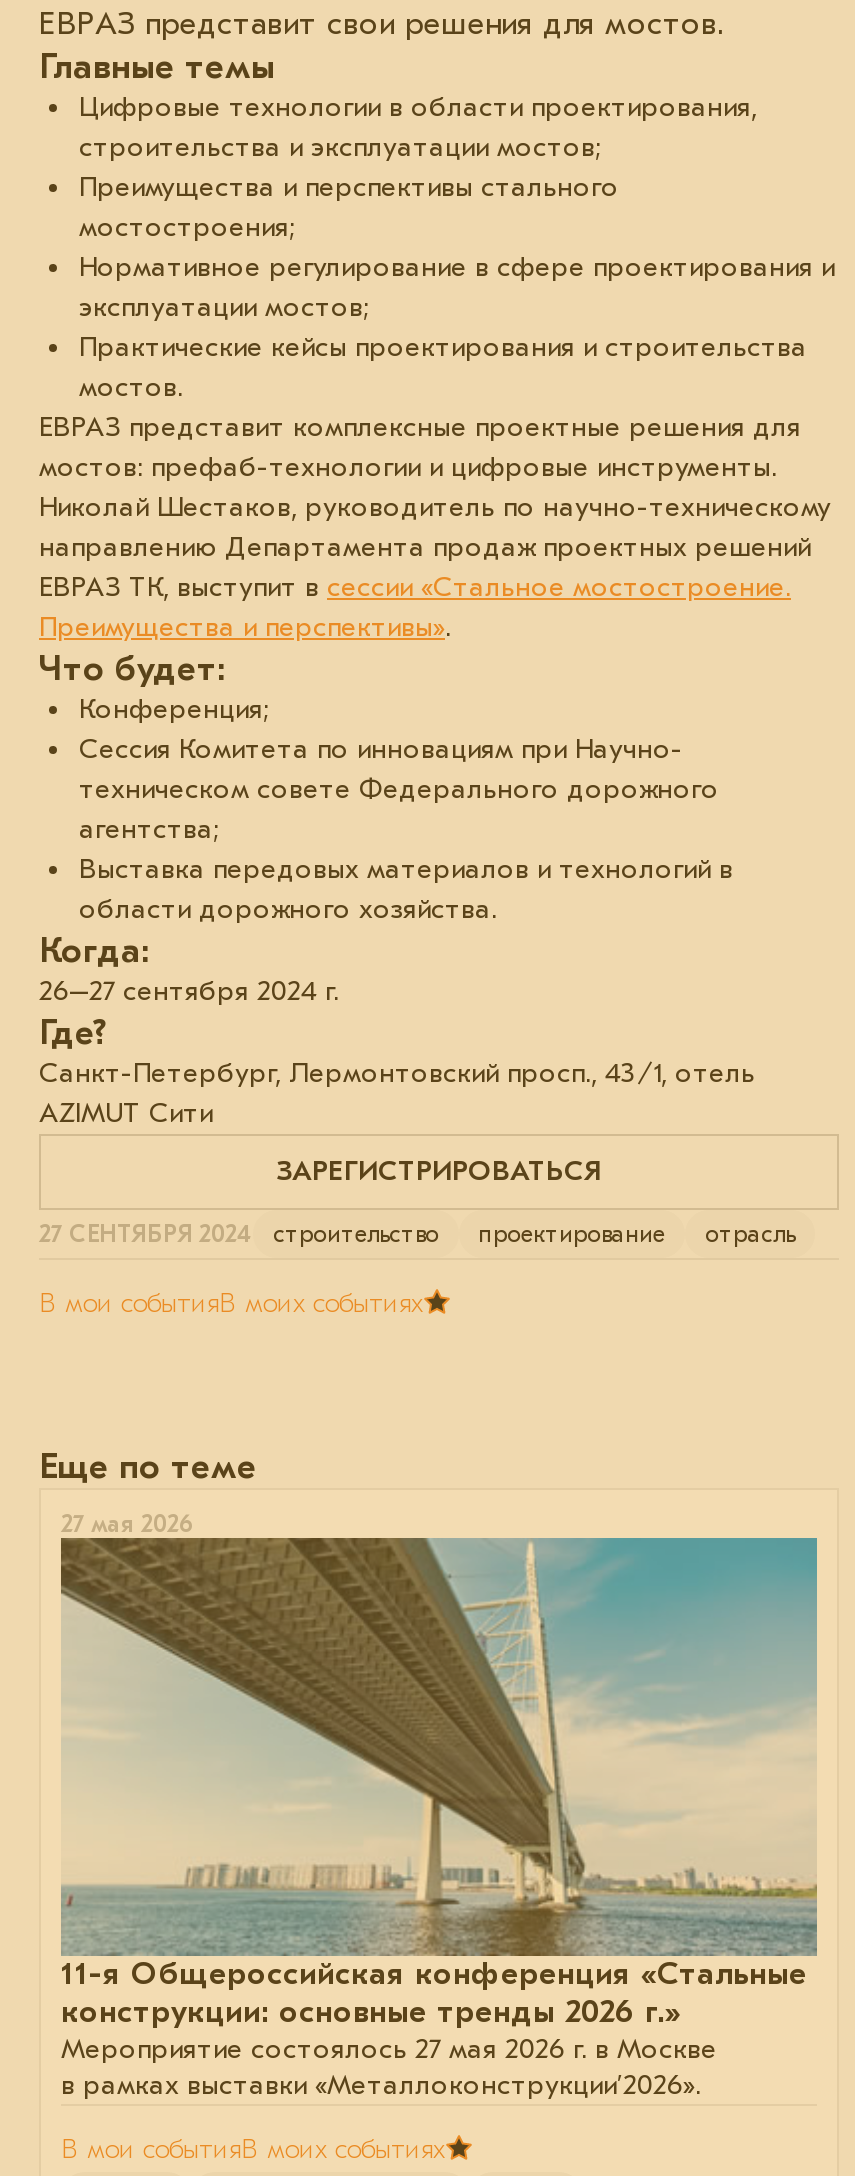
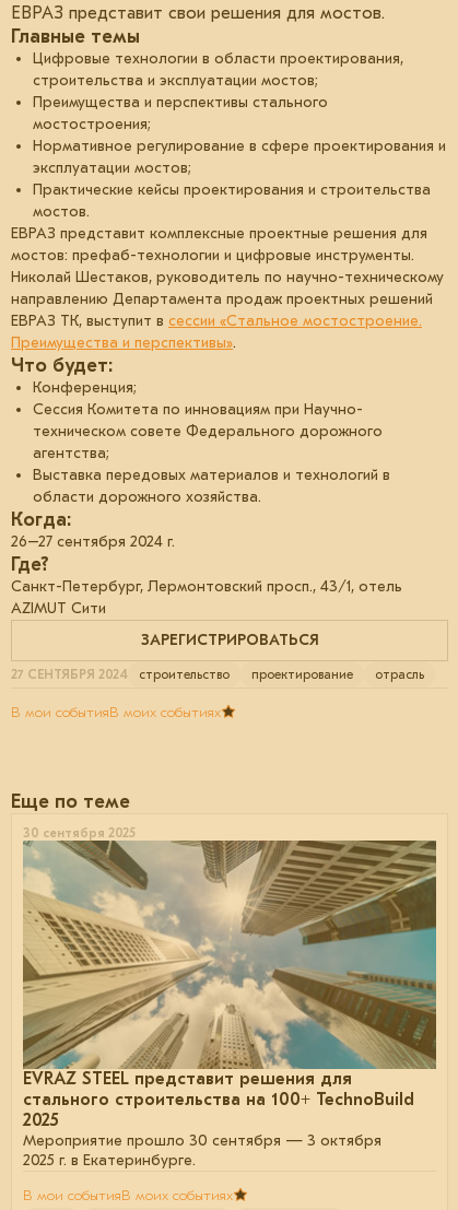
[59,1510,819,1940] [image] | 27 мая 2026 -> [22,825,437,1060] [image] | 30 сентября 2025
[61,1955,807,2101] 11-я Общероссийская конференция «Стальные | конструкции: основные тренды 2026 г.» | Мероприятие состоялось 27 мая 2026 г. в Москве | в рамках выставки «Металлоконструкции’2026». -> [23,1069,414,1169] EVRAZ STEEL представит решения для | стального строительства на 100+ TechnoBuild | 2025 | Мероприятие прошло 30 сентября — 3 октября | 2025 г. в Екатеринбурге.

